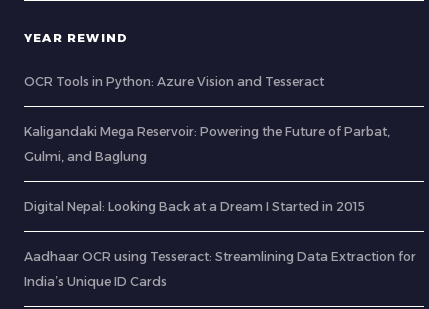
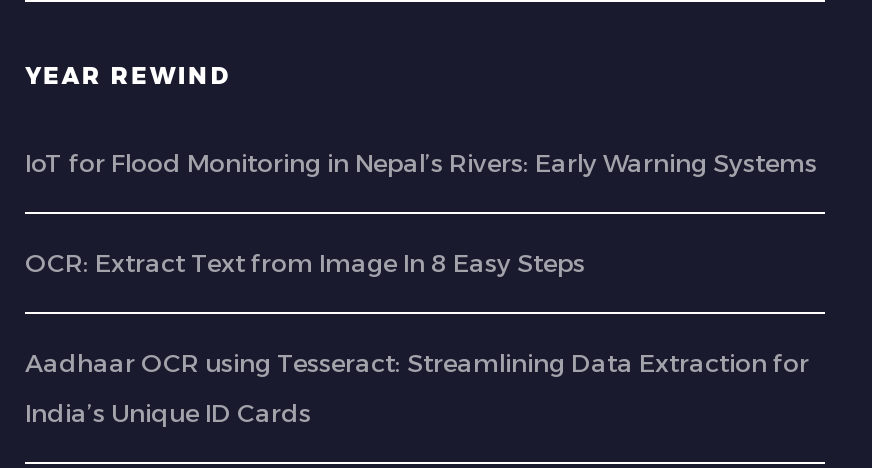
[24,74,390,214] OCR Tools in Python: Azure Vision and Tesseract | Kaligandaki Mega Reservoir: Powering the Future of Parbat, | Gulmi, and Baglung | Digital Nepal: Looking Back at a Dream I Started in 2015 -> [25,149,817,279] IoT for Flood Monitoring in Nepal’s Rivers: Early Warning Systems | OCR: Extract Text from Image In 8 Easy Steps

